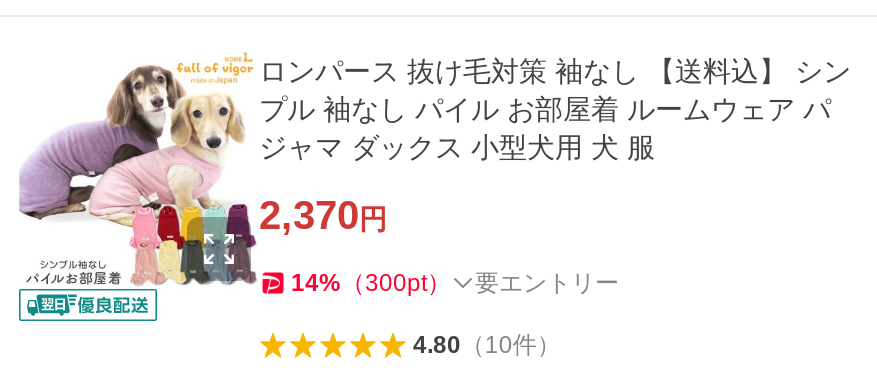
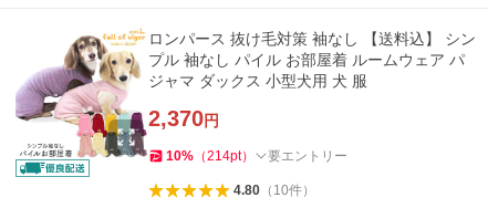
[291,269,619,297] 14%（300pt） 要エントリー -> [166,148,347,164] 10%（214pt） 要エントリー

